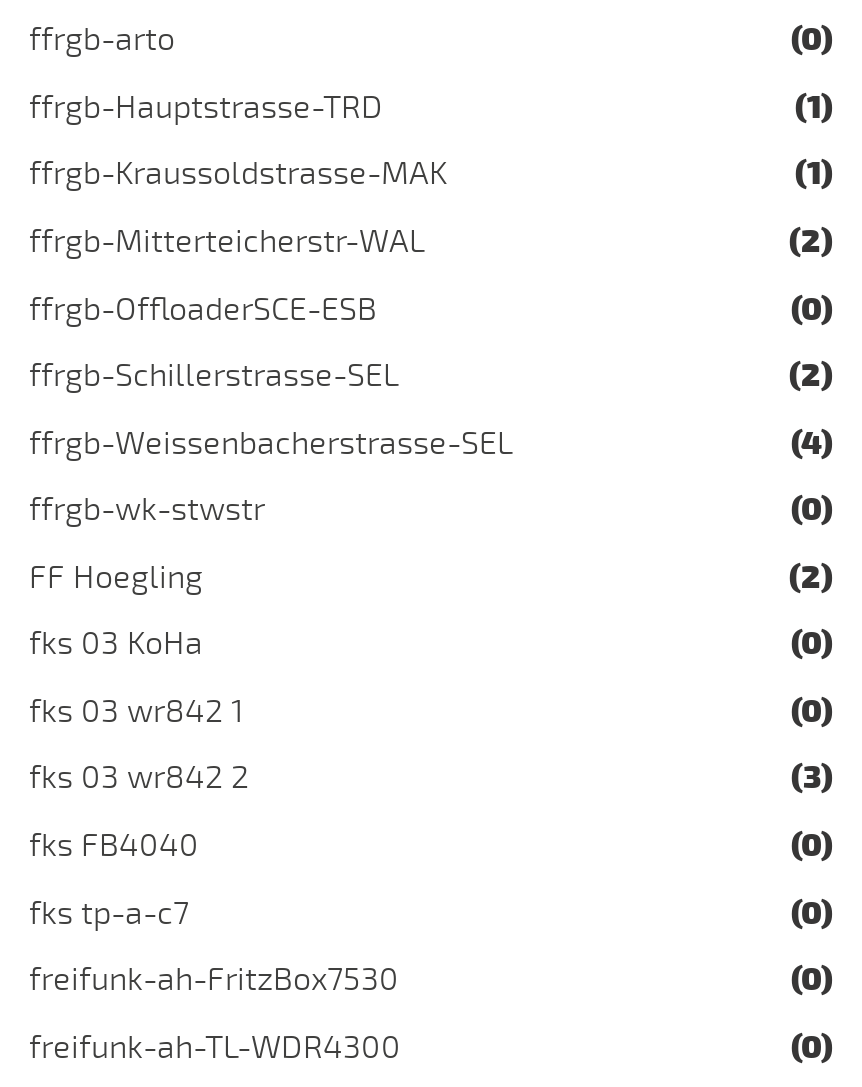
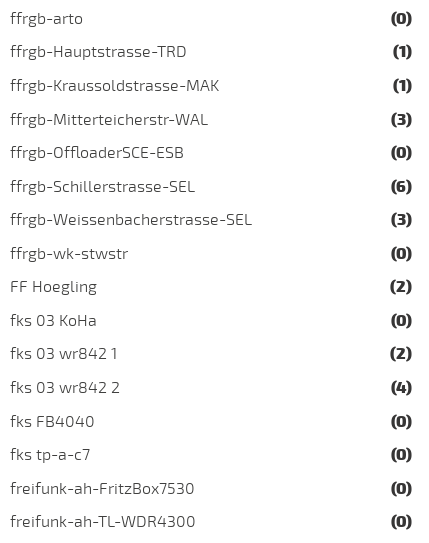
[789,222,833,262] (2) -> [391,109,412,129] (3)
[789,356,833,396] (2) -> [391,177,412,197] (6)
[791,423,833,463] (4) -> [391,210,412,230] (3)
[791,692,833,732] (0) -> [390,344,412,364] (2)
[791,759,833,799] (3) -> [391,378,412,398] (4)

